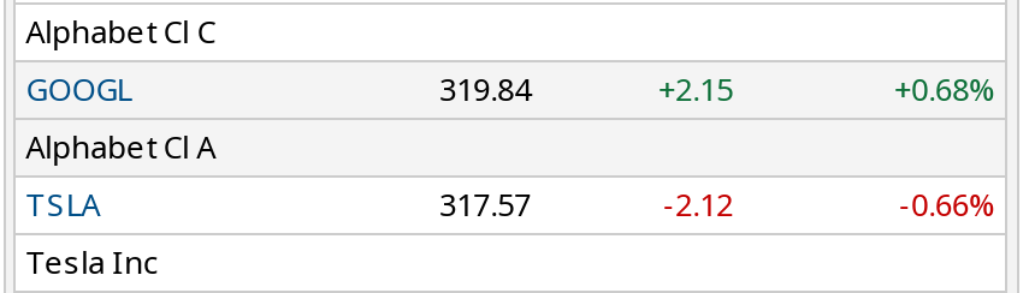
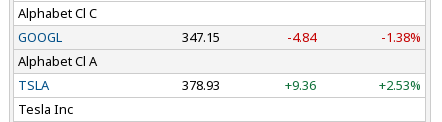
[440,67,531,111] 319.84 -> [182,28,220,46] 347.15
[659,67,733,111] +2.15 -> [287,28,316,46] -4.84
[894,67,996,111] +0.68% -> [381,28,421,46] -1.38%
[440,183,531,226] 317.57 -> [182,76,220,94] 378.93
[663,183,733,226] -2.12 -> [285,76,316,94] +9.36
[899,183,996,226] -0.66% -> [379,76,421,94] +2.53%

